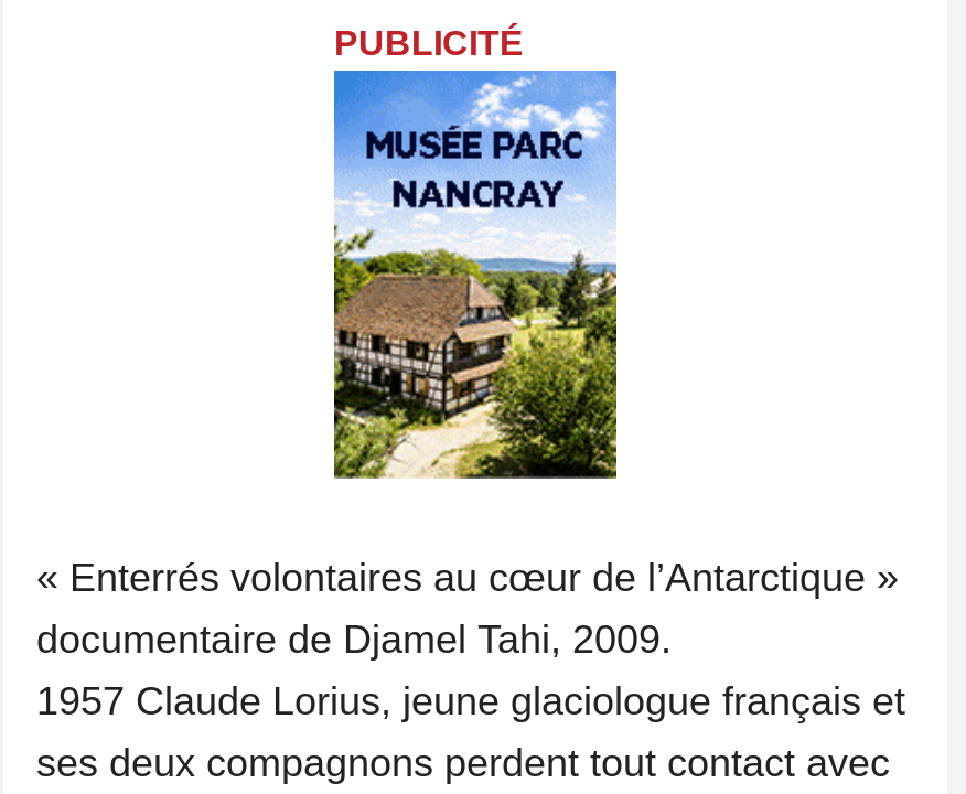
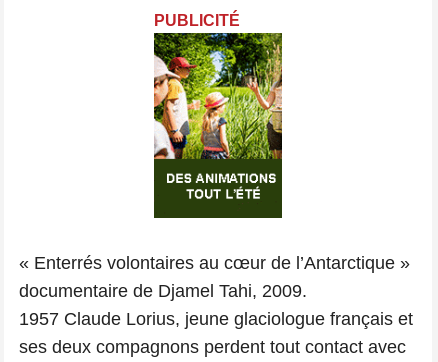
[332,68,619,481] [image] -> [153,32,283,219] [image]

